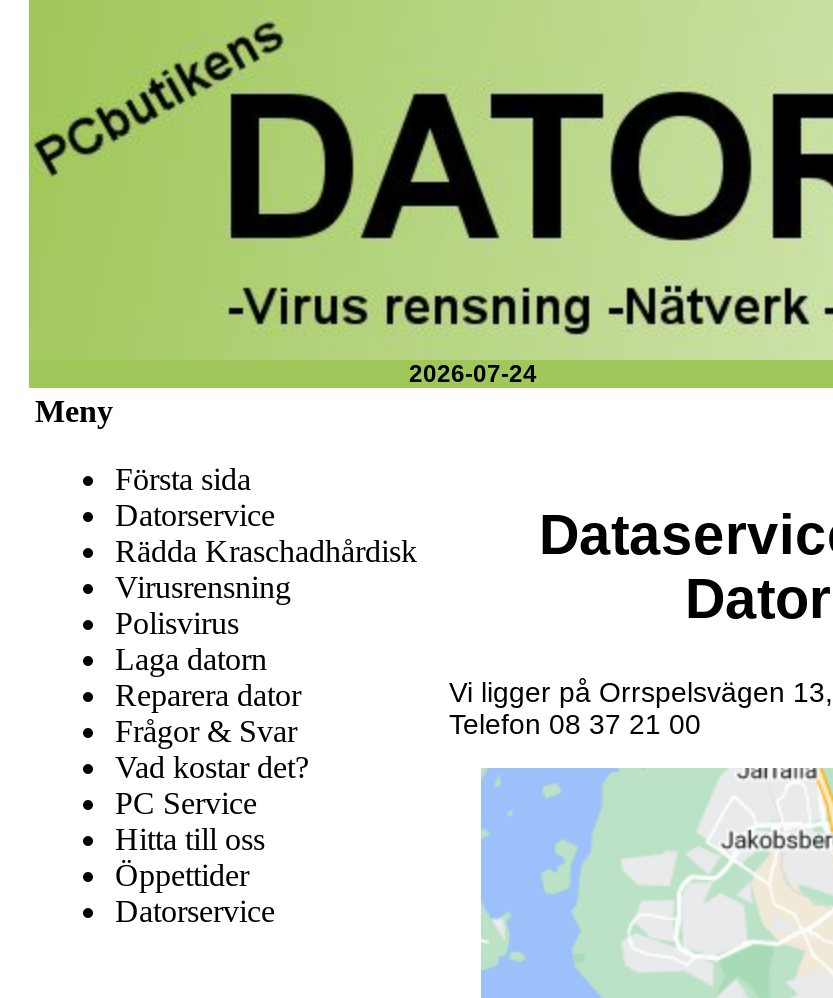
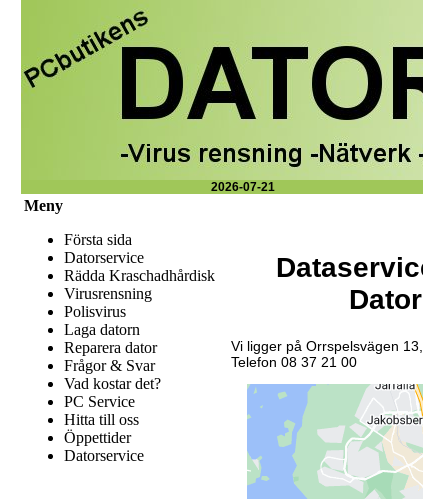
[409,360,537,388] 2026-07-24 -> [211,180,275,194] 2026-07-21

